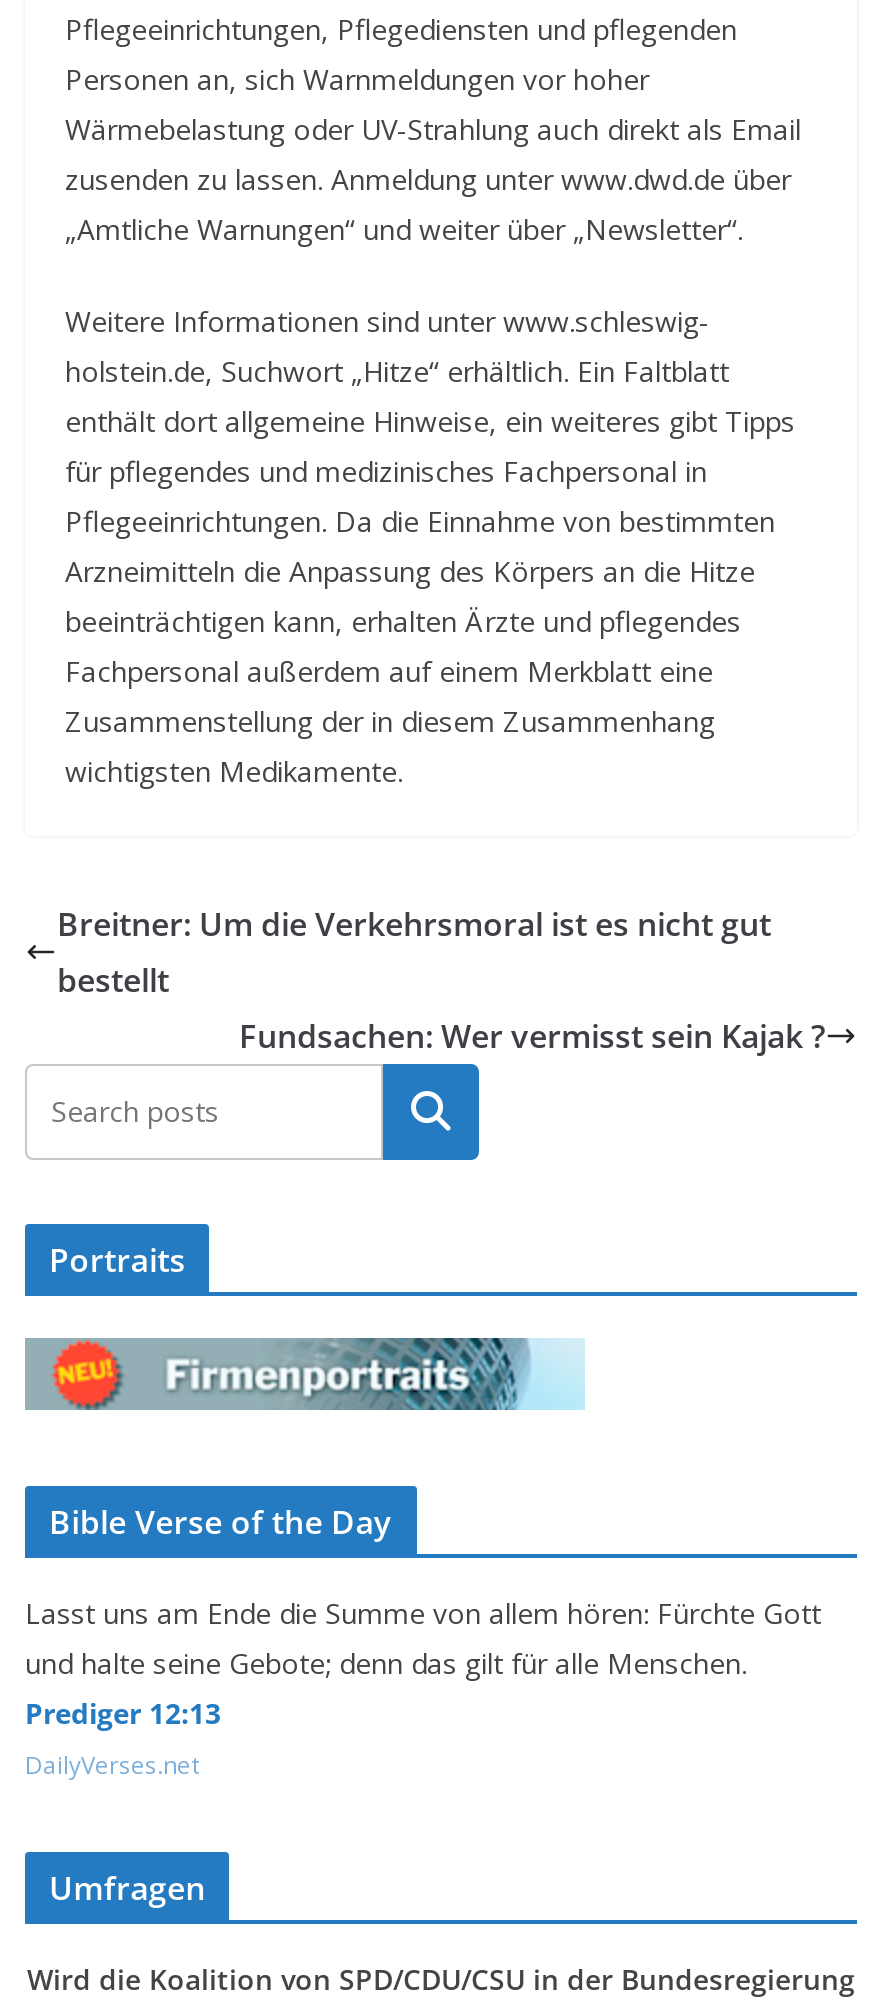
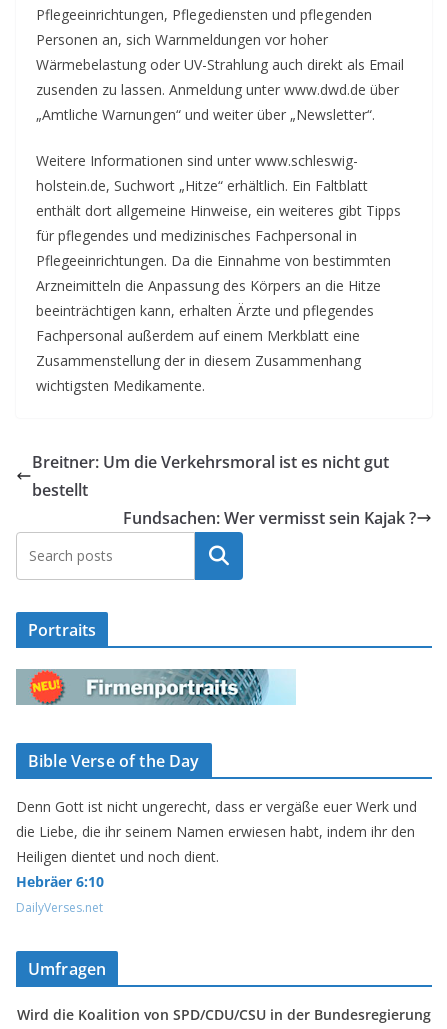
[25,1594,821,1732] Lasst uns am Ende die Summe von allem hören: Fürchte Gott | und halte seine Gebote; denn das gilt für alle Menschen. | Prediger 12:13 -> [16,797,417,891] Denn Gott ist nicht ungerecht, dass er vergäße euer Werk und | die Liebe, die ihr seinem Namen erwiesen habt, indem ihr den | Heiligen dientet und noch dient. | Hebräer 6:10

